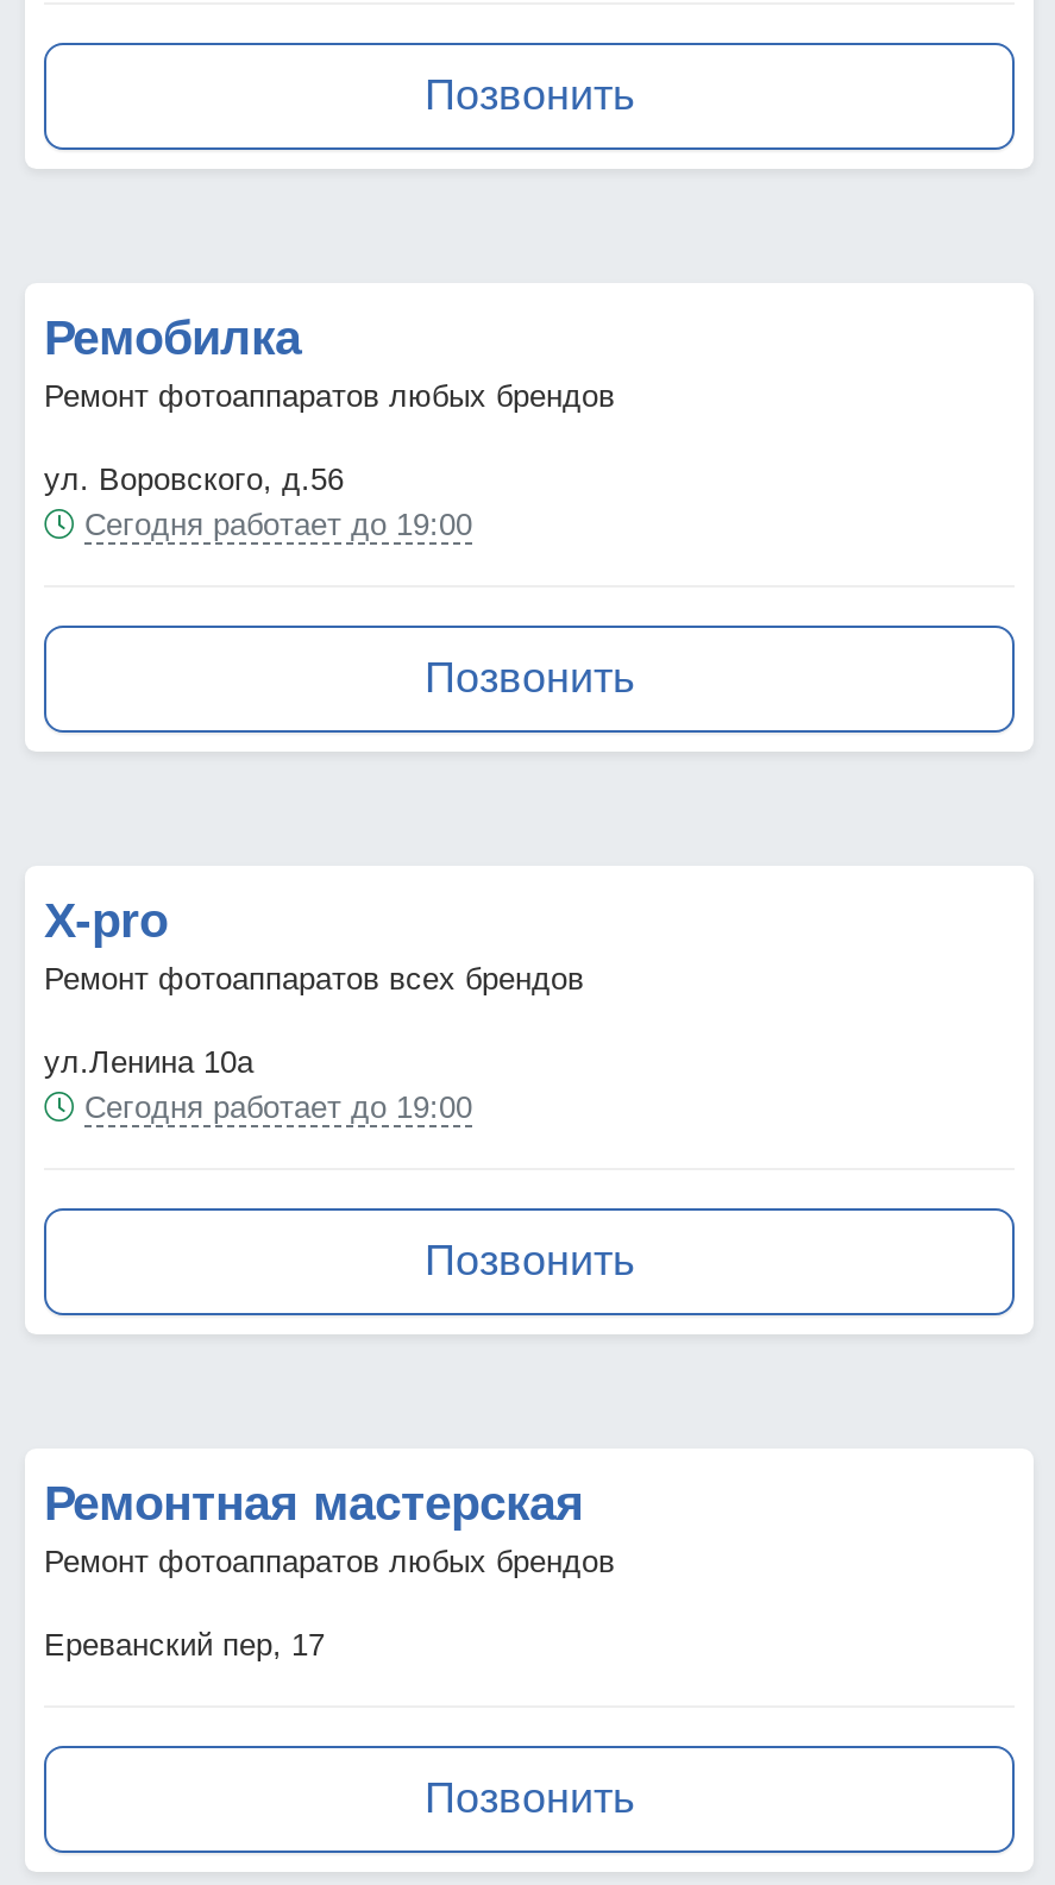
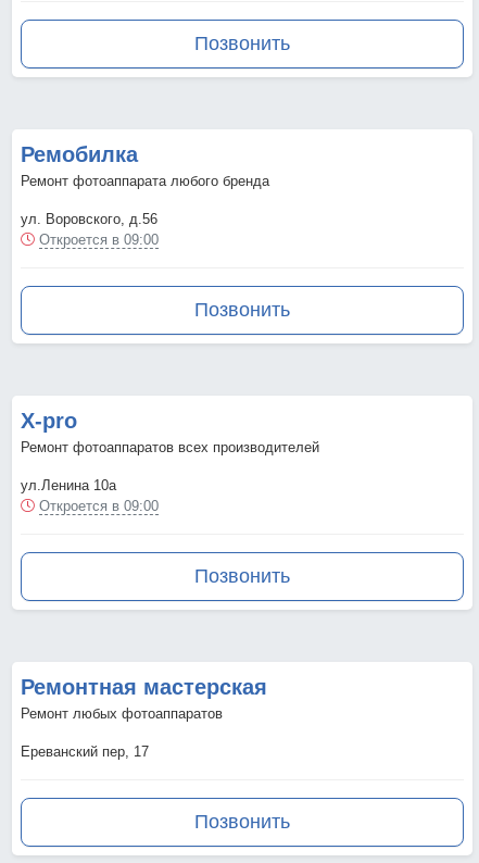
[44,378,615,414] Ремонт фотоаппаратов любых брендов -> [21,173,269,189] Ремонт фотоаппарата любого бренда
[84,507,472,542] Сегодня работает до 19:00 -> [39,232,159,248] Откроется в 09:00
[44,961,584,997] Ремонт фотоаппаратов всех брендов -> [21,439,319,455] Ремонт фотоаппаратов всех производителей
[84,1089,472,1125] Сегодня работает до 19:00 -> [39,498,159,514] Откроется в 09:00
[44,1544,615,1579] Ремонт фотоаппаратов любых брендов -> [21,705,223,722] Ремонт любых фотоаппаратов

